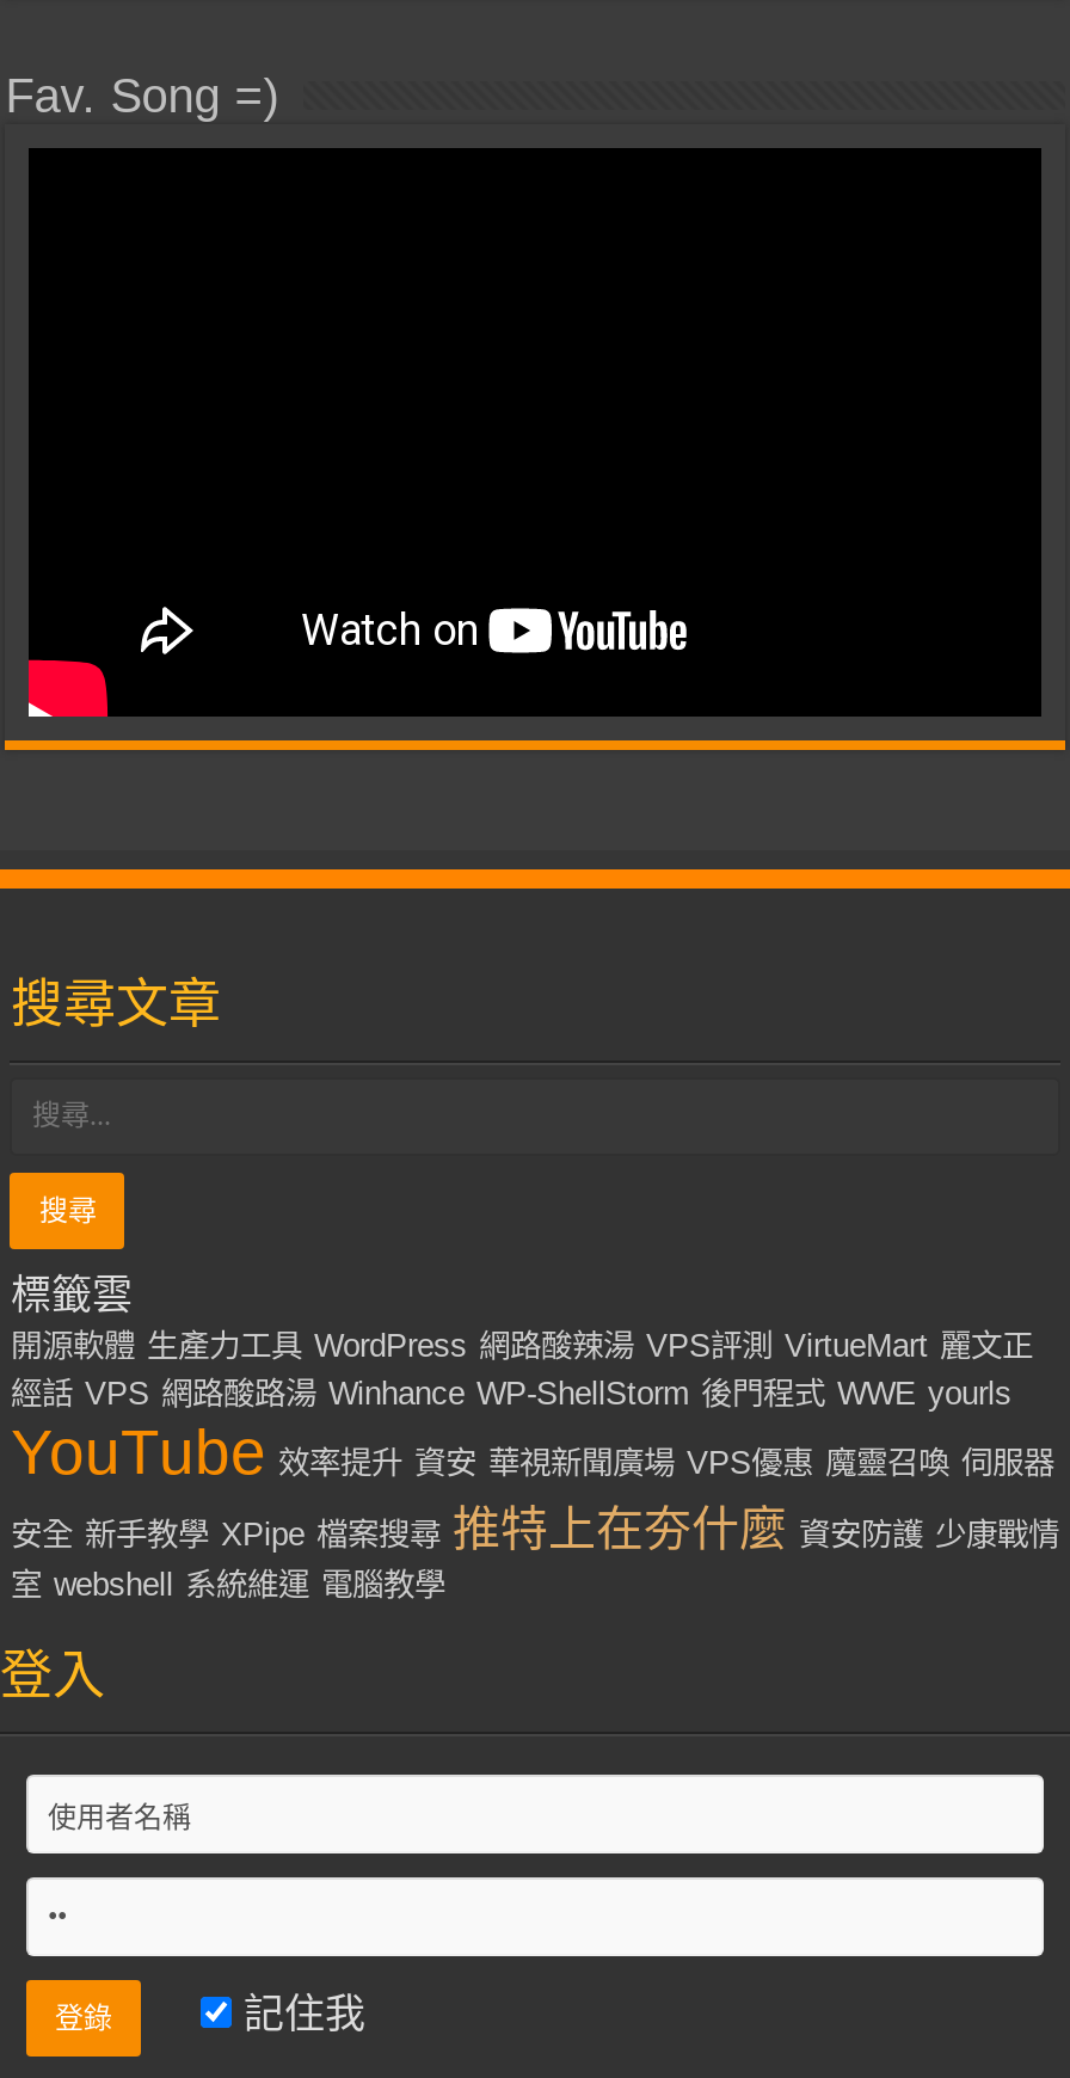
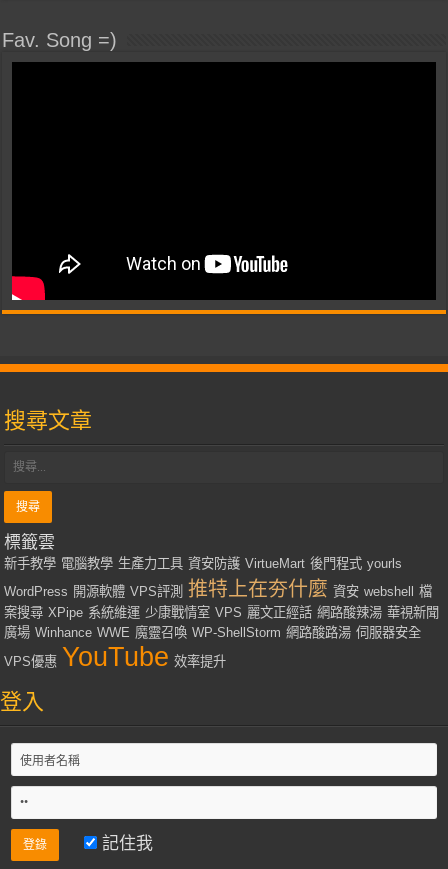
[11,1329,1059,1603] 開源軟體 生產力工具 WordPress 網路酸辣湯 VPS評測 VirtueMart 麗文正 | 經話 VPS 網路酸路湯 Winhance WP-ShellStorm 後門程式 WWE yourls | YouTube 效率提升 資安 華視新聞廣場 VPS優惠 魔靈召喚 伺服器 | 安全 新手教學 XPipe 檔案搜尋 推特上在夯什麼 資安防護 少康戰情 | 室 webshell 系統維運 電腦教學 -> [4,556,439,672] 新手教學 電腦教學 生產力工具 資安防護 VirtueMart 後門程式 yourls | WordPress 開源軟體 VPS評測 推特上在夯什麼 資安 webshell 檔 | 案搜尋 XPipe 系統維運 少康戰情室 VPS 麗文正經話 網路酸辣湯 華視新聞 | 廣場 Winhance WWE 魔靈召喚 WP-ShellStorm 網路酸路湯 伺服器安全 | VPS優惠 YouTube 效率提升

